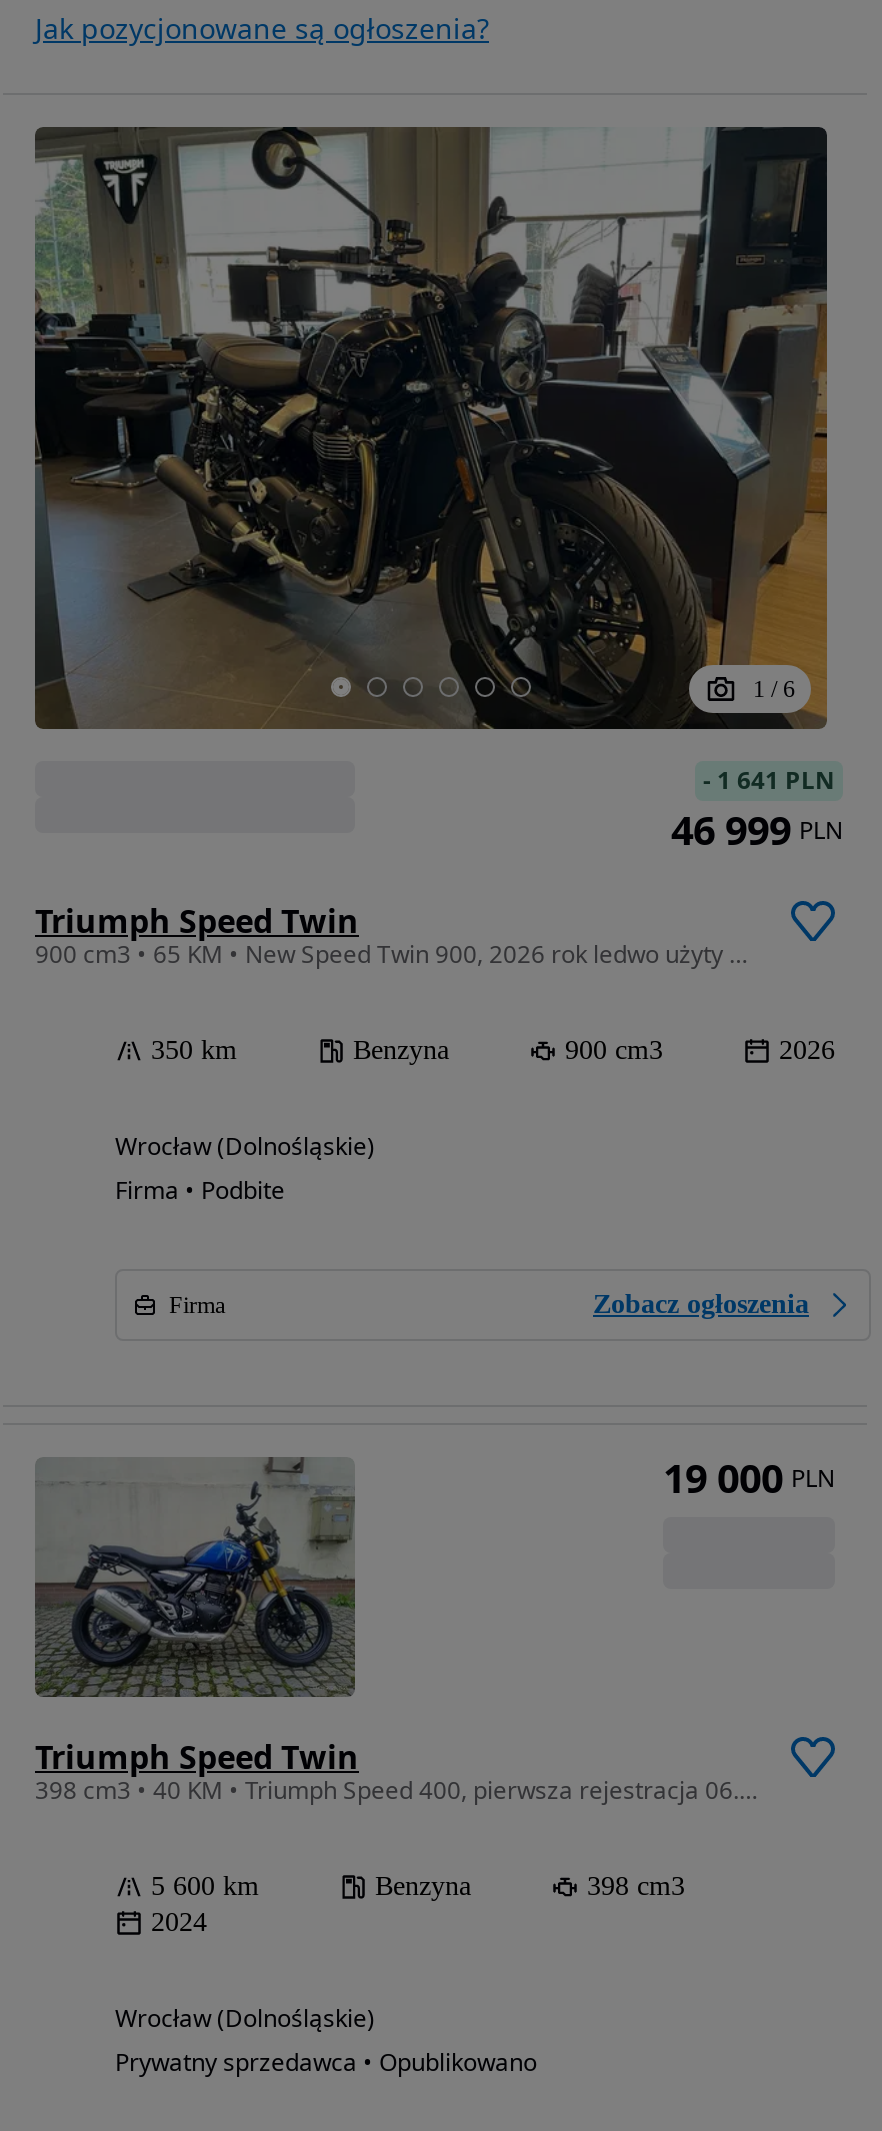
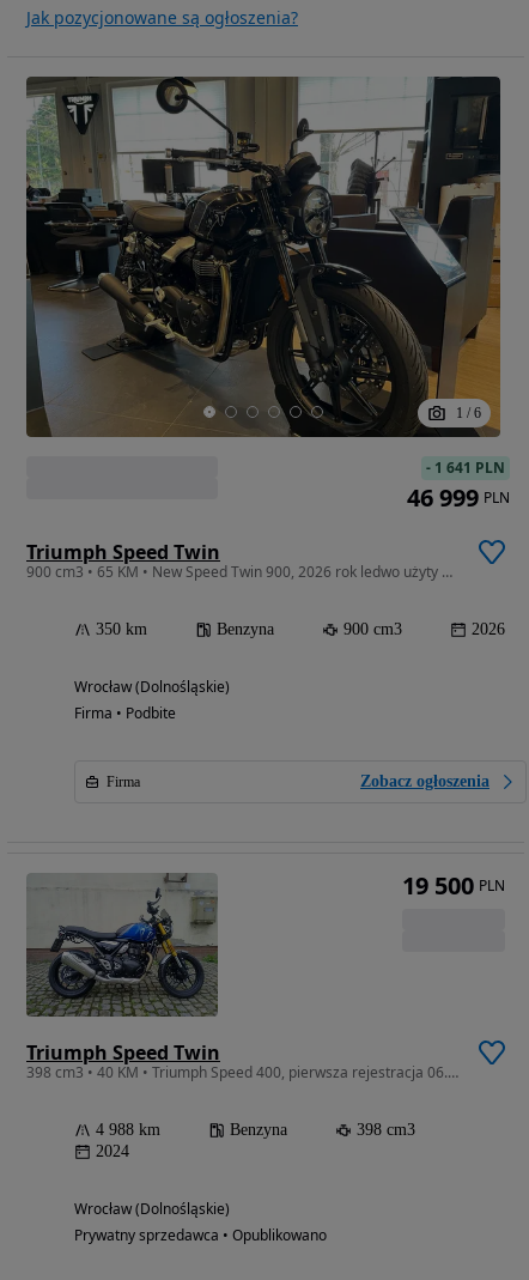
[663,1450,835,1504] 19 000 PLN -> [402,869,505,901] 19 500 PLN
[151,1871,259,1901] 5 600 km -> [96,1121,160,1139] 4 988 km

